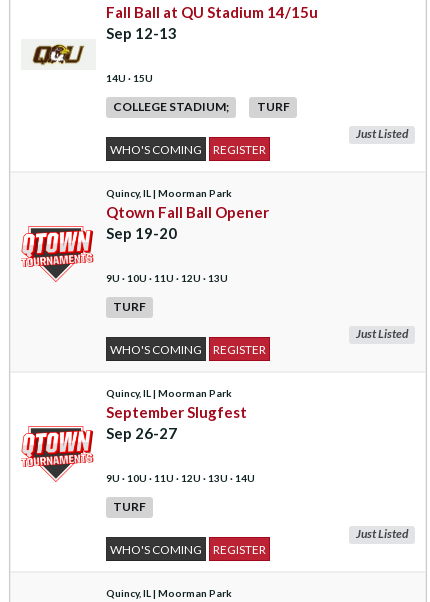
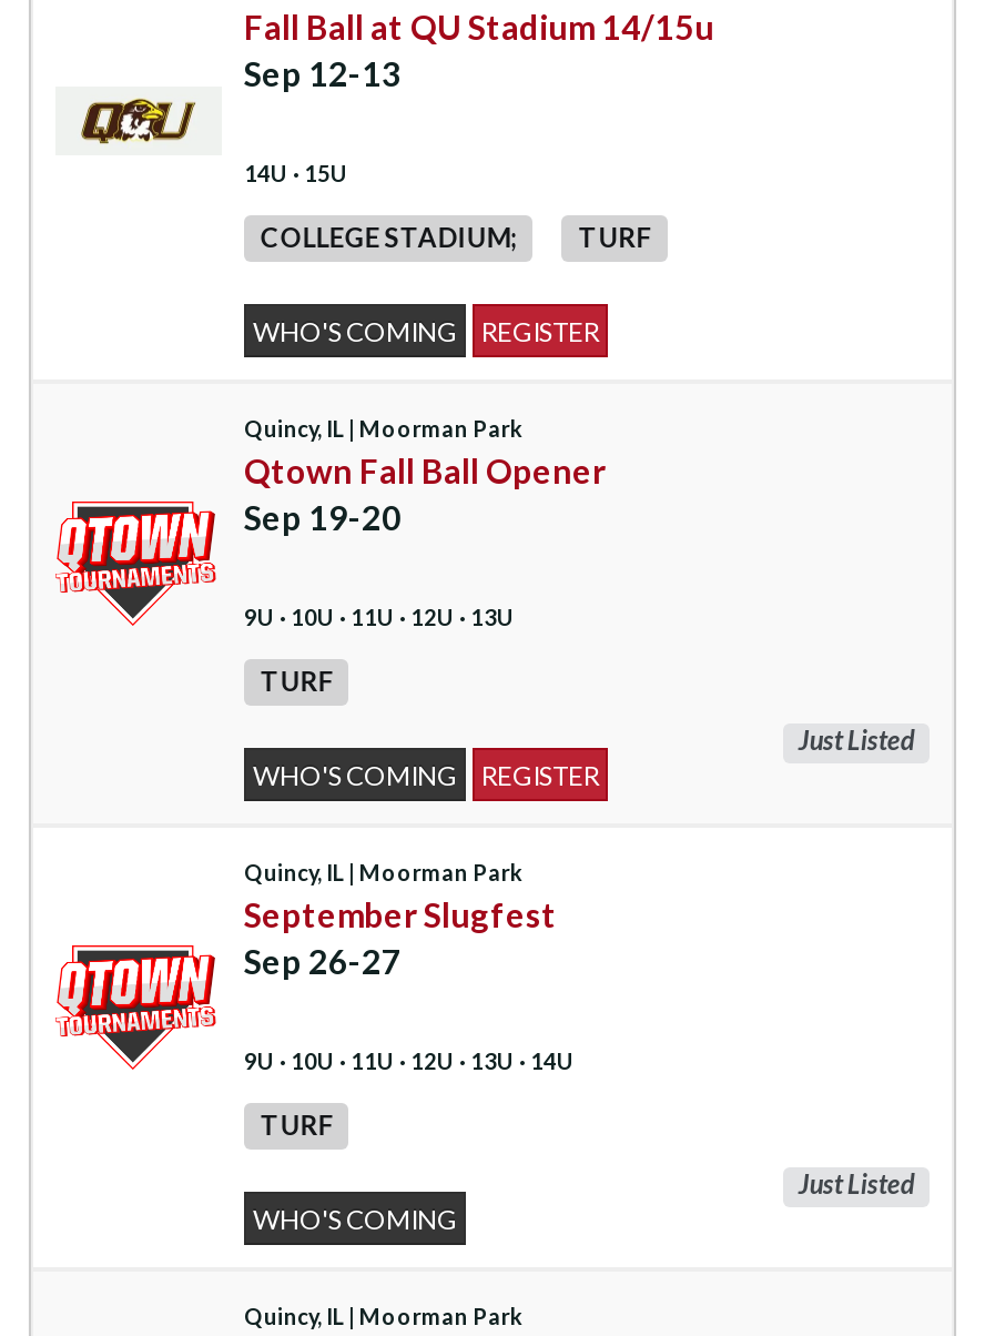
[356,126,408,141] Just Listed -> none
[213,542,266,557] REGISTER -> none

